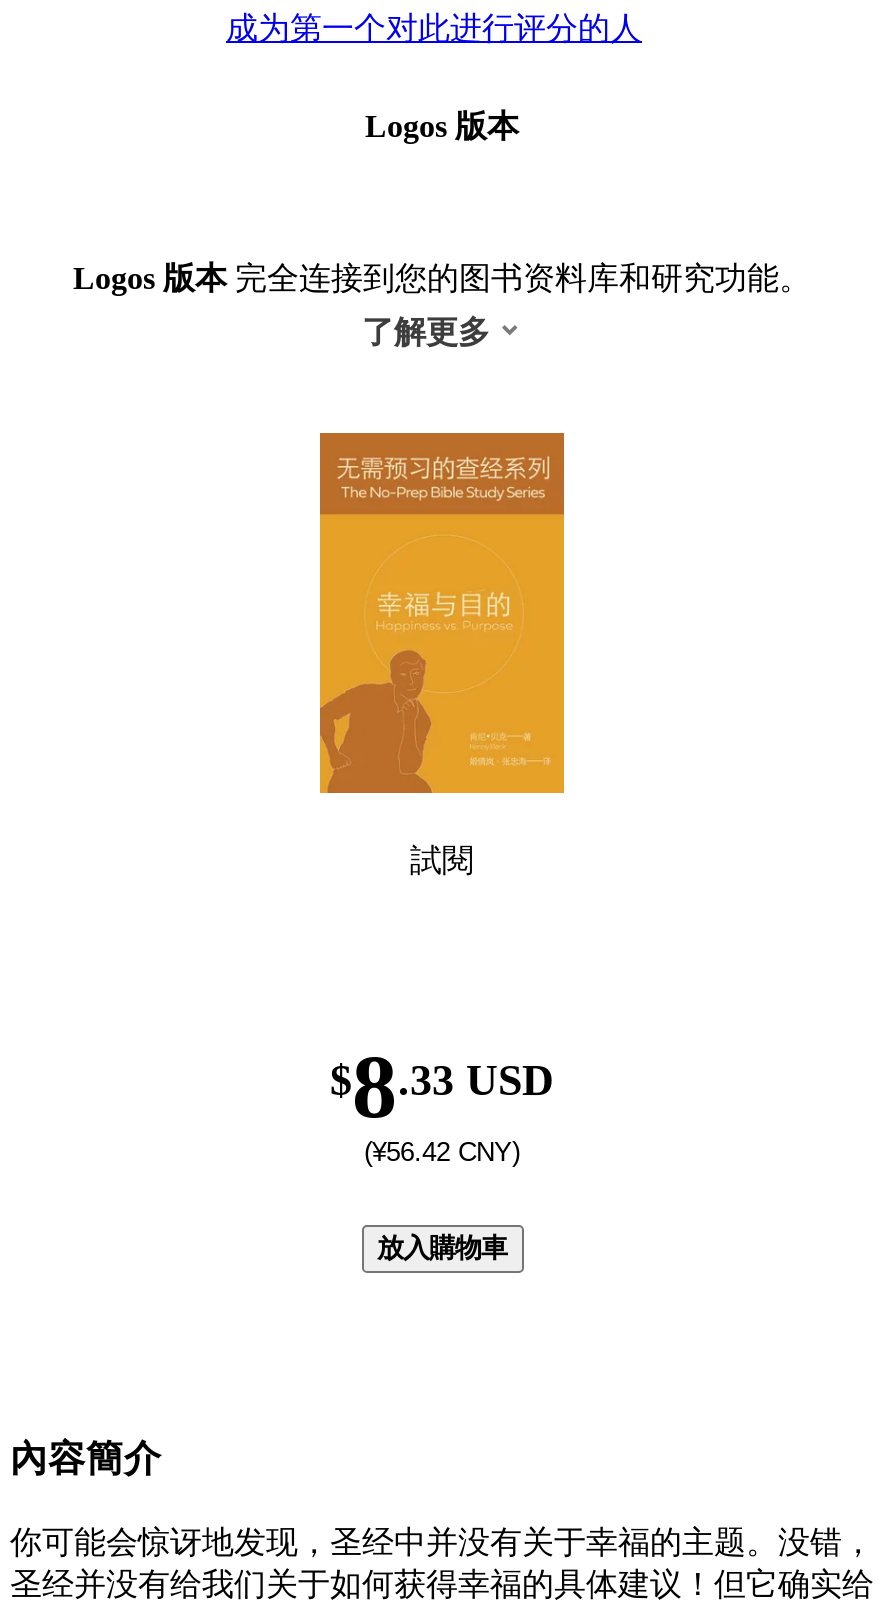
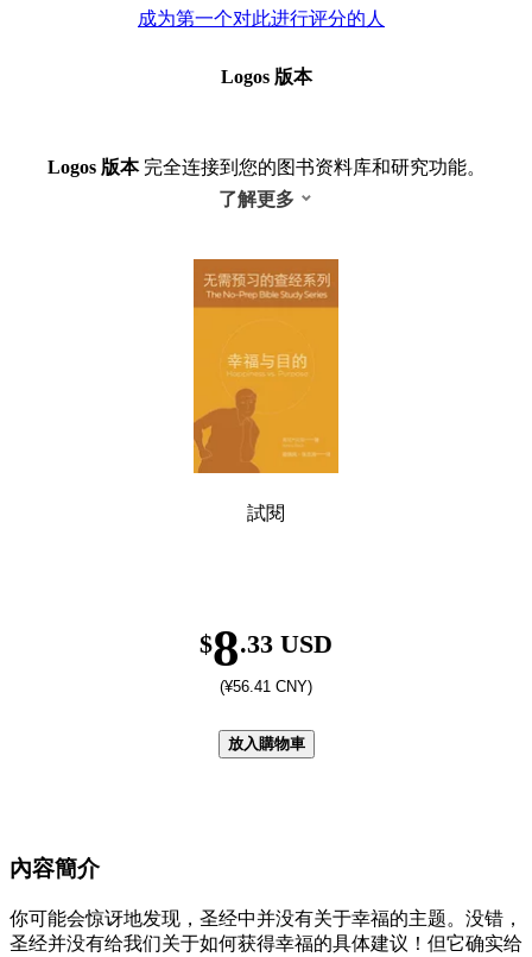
[364,1137,520,1167] (¥56.42 CNY) -> [220,678,312,695] (¥56.41 CNY)

